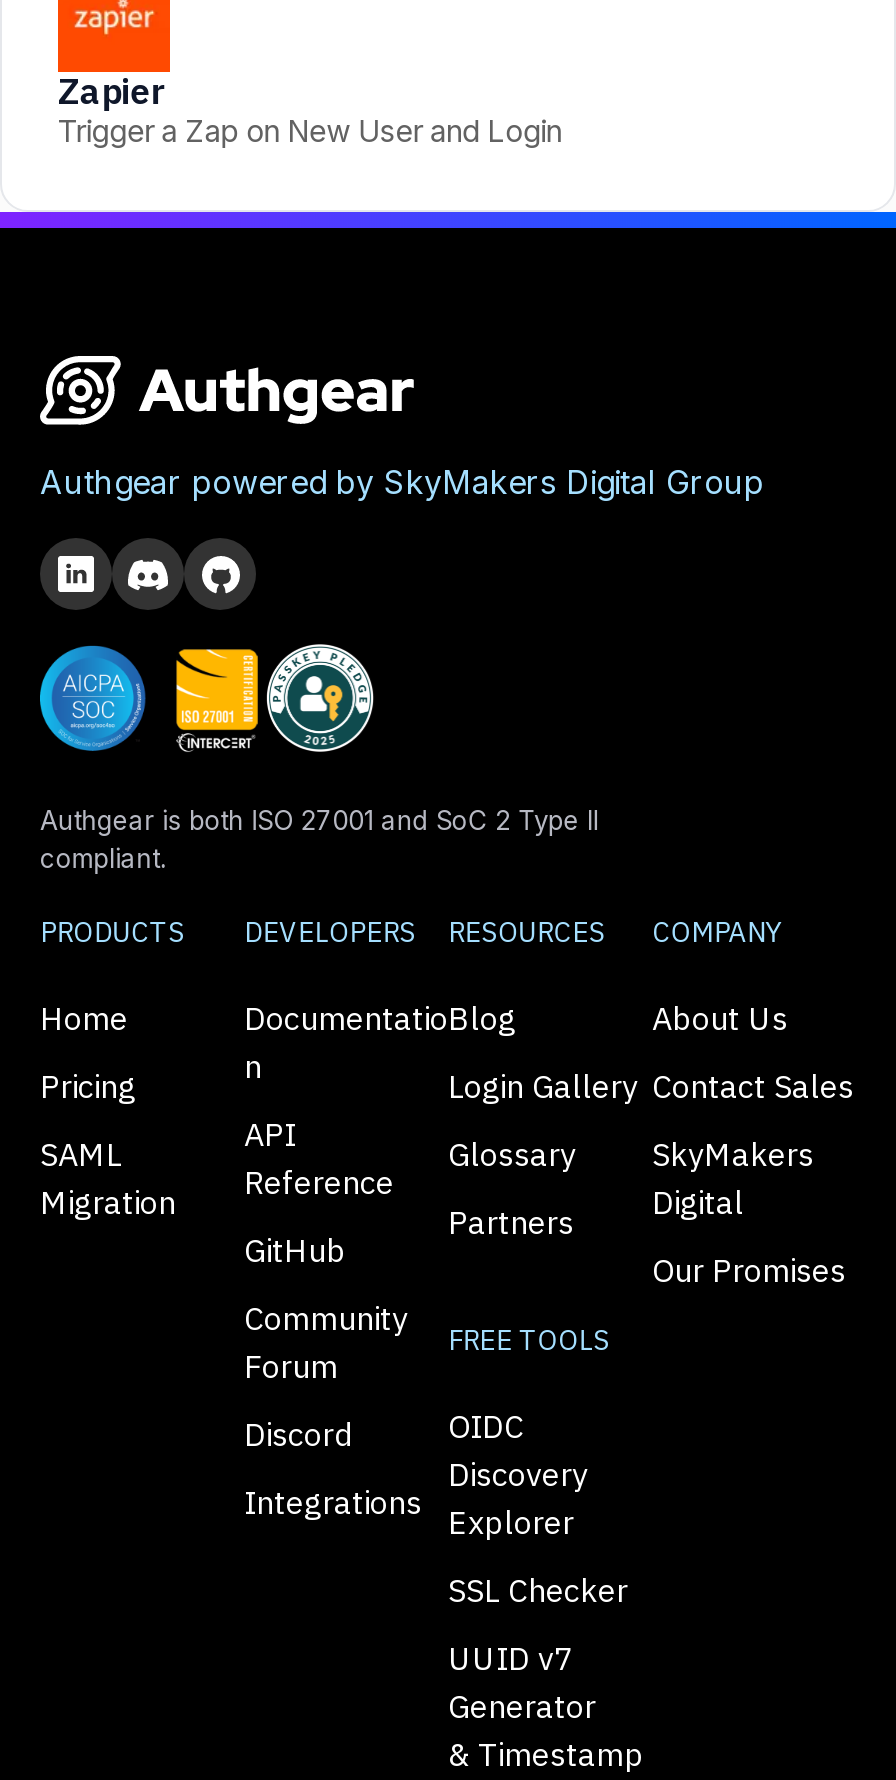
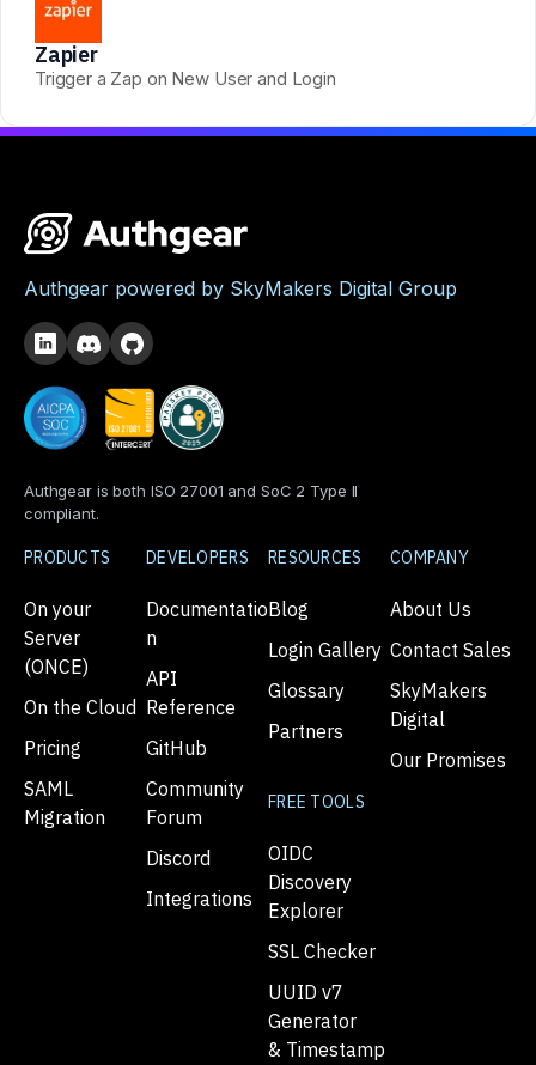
[40,998,128,1038] Home -> [24,597,136,719] On your | Server | (ONCE) | On the Cloud
moved [40,1066,176,1222] -> [24,736,105,829]: Pricing | SAML | Migration

